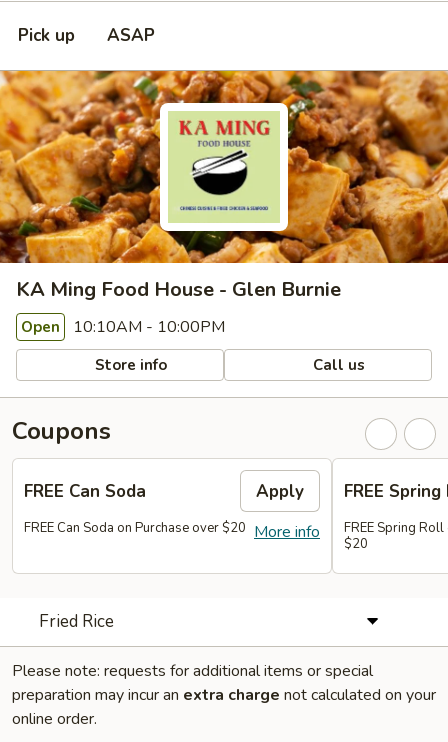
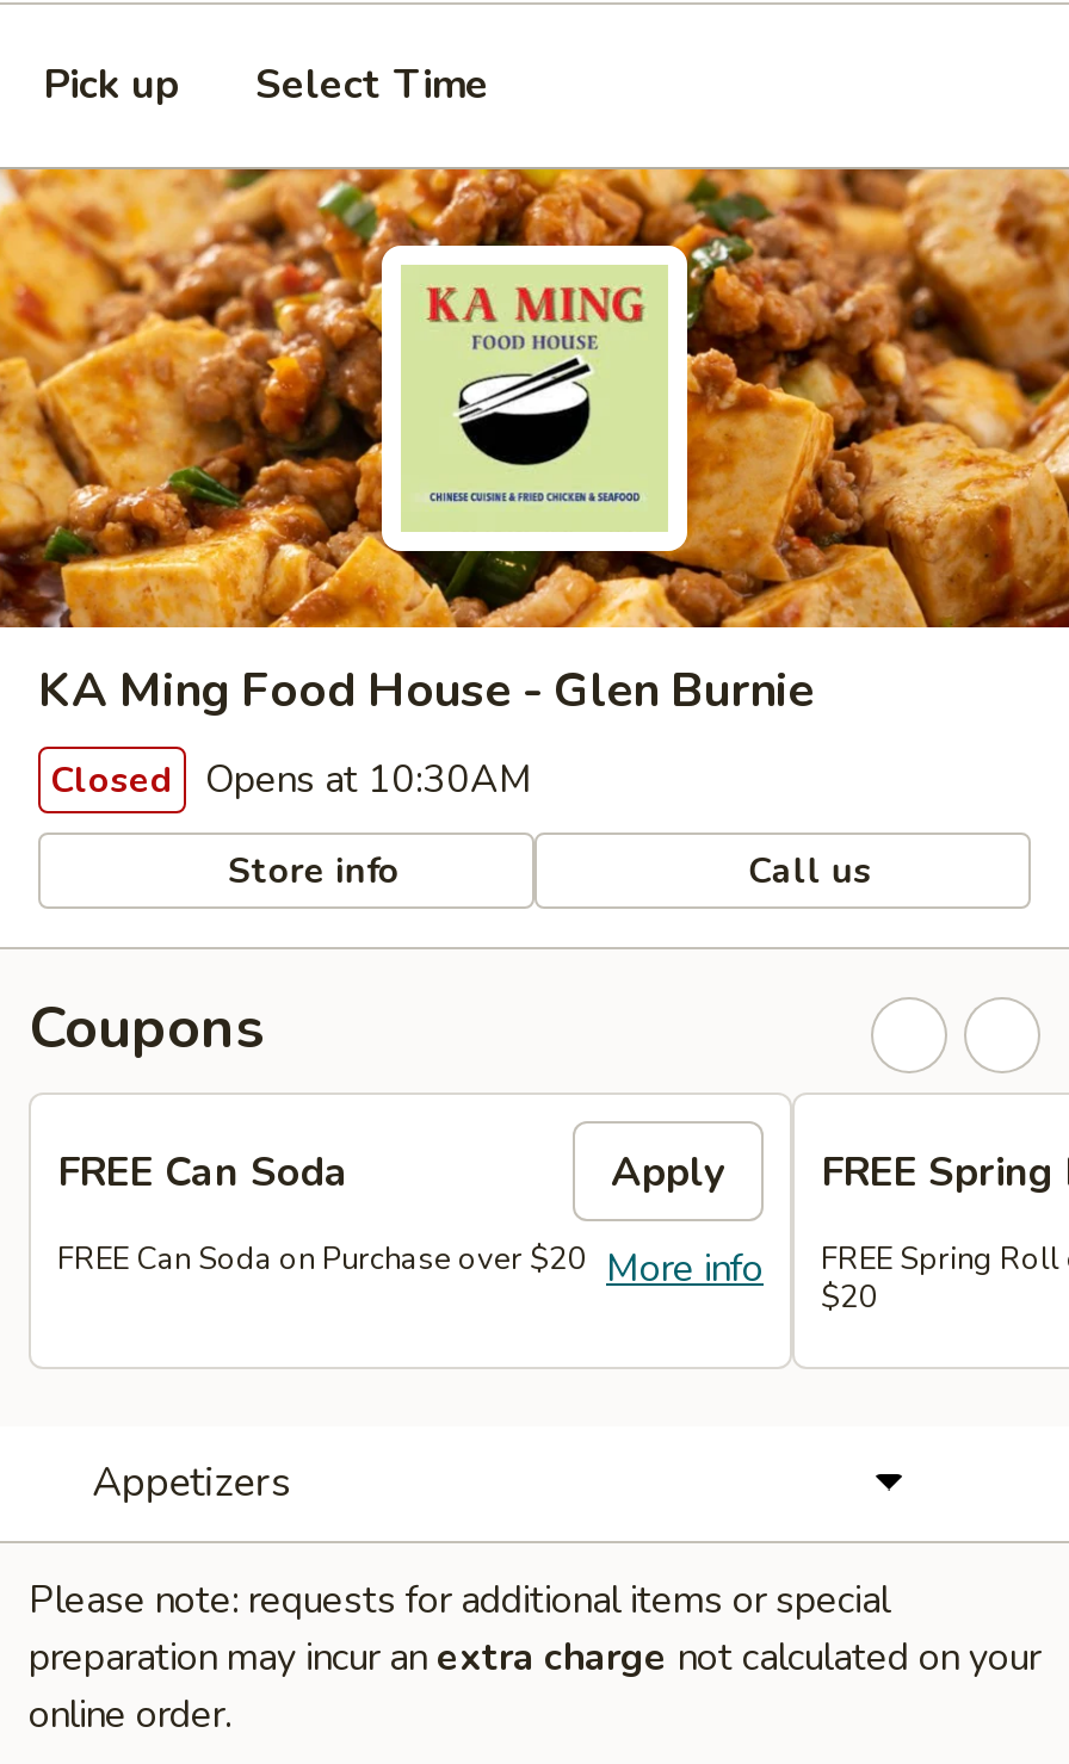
[107,24,155,47] ASAP -> [255,57,489,112] Select Time
[21,316,225,338] Open 10:10AM - 10:00PM -> [50,754,532,806] Closed Opens at 10:30AM
[39,609,114,632] Fried Rice -> [92,1454,290,1509] Appetizers

